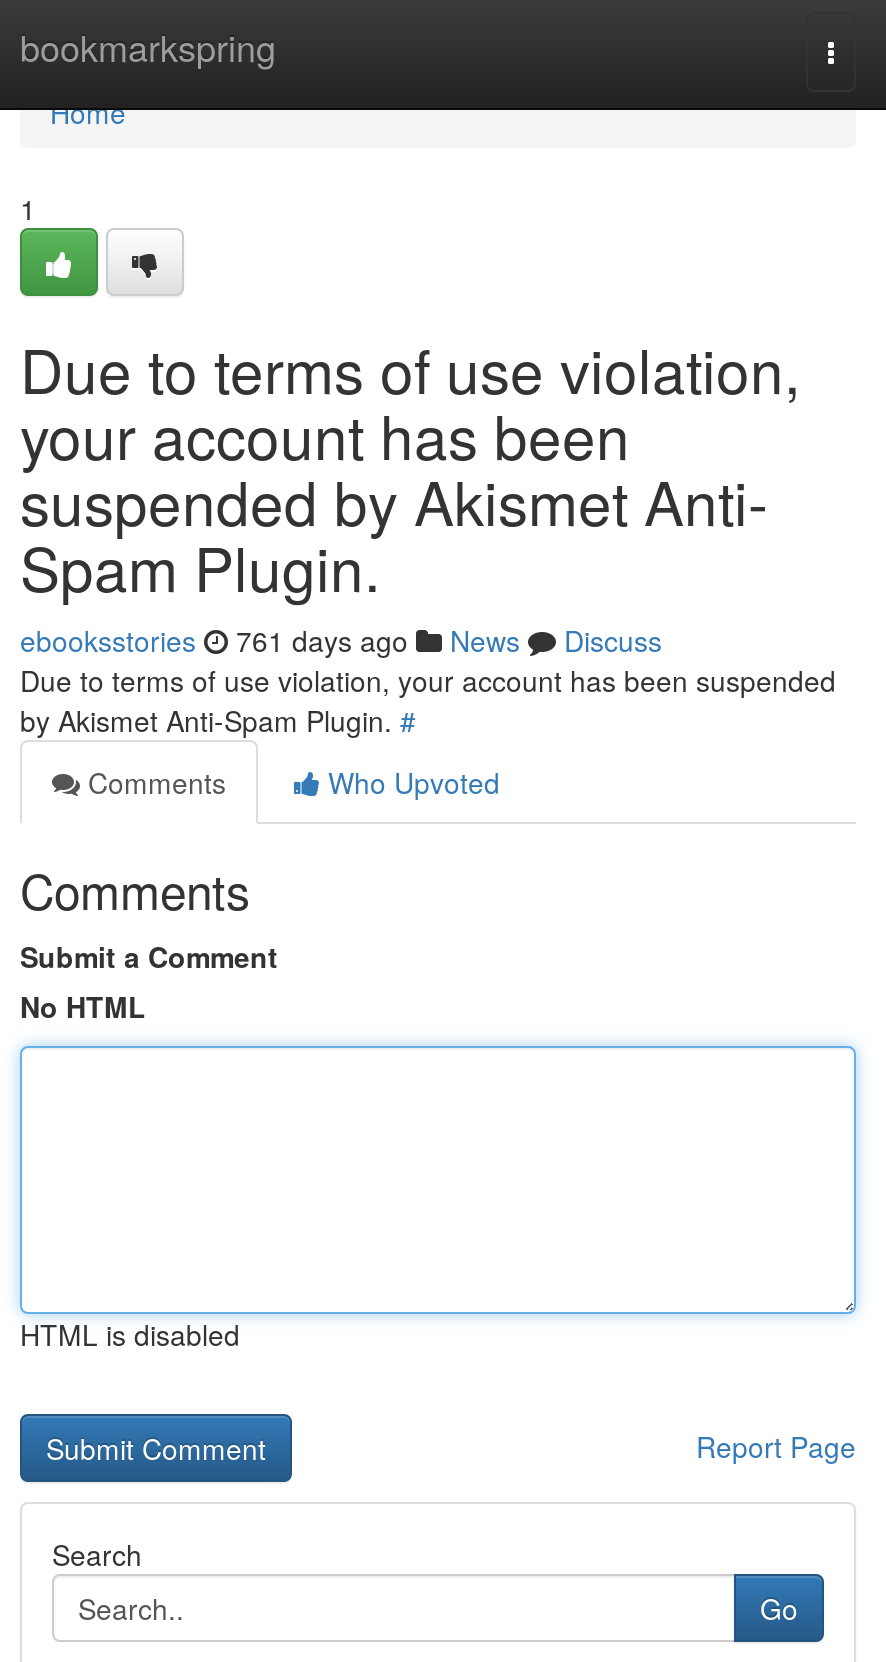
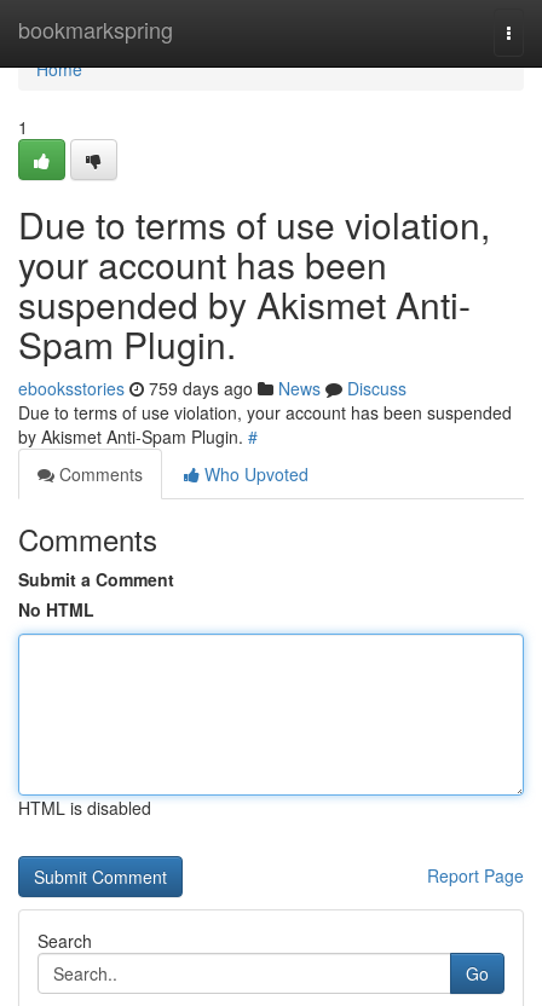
[20,620,662,660] ebooksstories 761 days ago News Discuss -> [18,376,406,400] ebooksstories 759 days ago News Discuss

